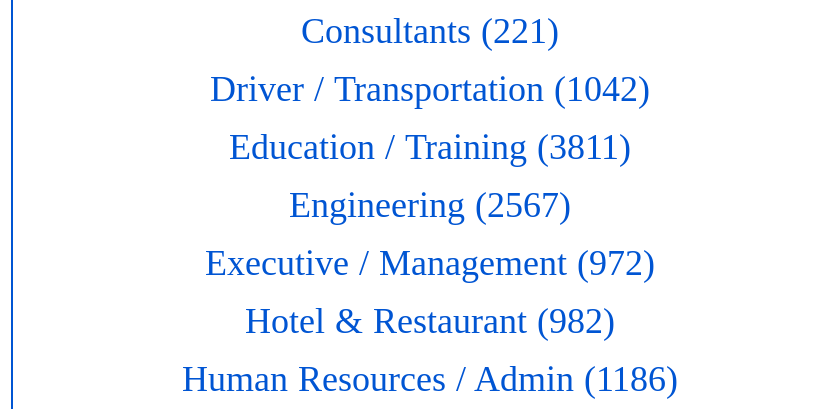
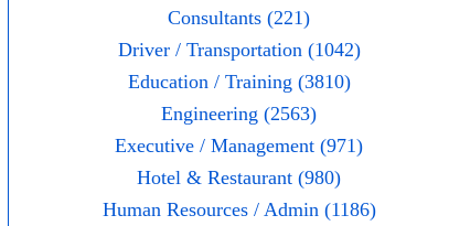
[229,126,631,166] Education / Training (3811) -> [127,70,350,92] Education / Training (3810)
[289,184,571,224] Engineering (2567) -> [161,102,317,124] Engineering (2563)
[205,242,655,282] Executive / Management (972) -> [115,134,363,156] Executive / Management (971)
[245,300,615,340] Hotel & Restaurant (982) -> [137,166,341,188] Hotel & Restaurant (980)

